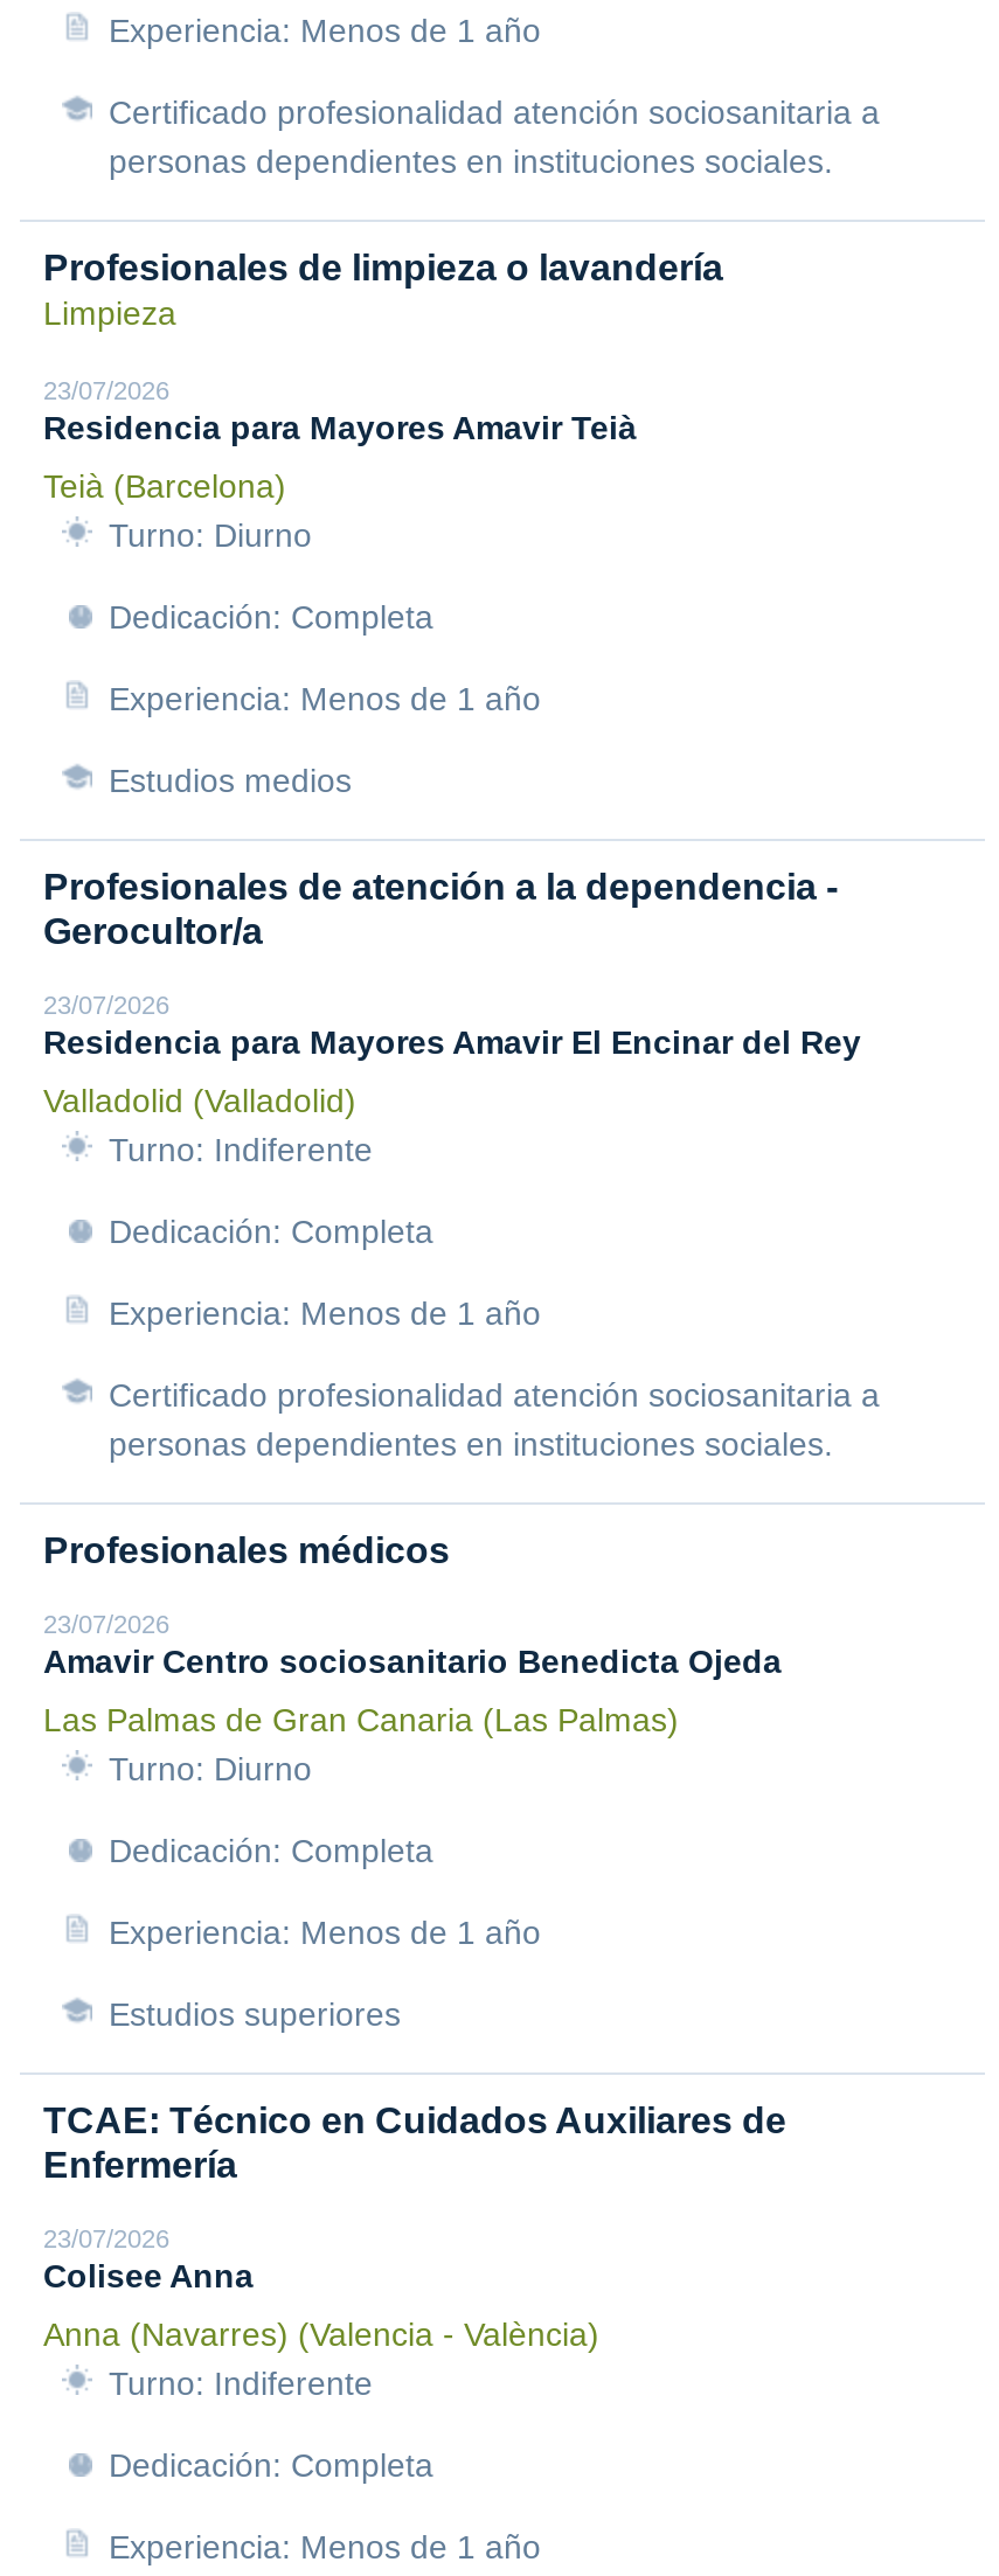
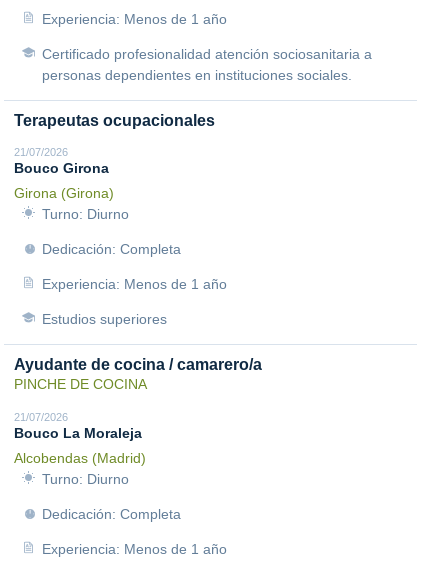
[43,248,880,1738] Profesionales de limpieza o lavandería | Limpieza | 23/07/2026 | Residencia para Mayores Amavir Teià | Teià (Barcelona) | Turno: Diurno | Dedicación: Completa | Experiencia: Menos de 1 año | Estudios medios | Profesionales de atención a la dependencia - | Gerocultor/a | 23/07/2026 | Residencia para Mayores Amavir El Encinar del Rey | Valladolid (Valladolid) | Turno: Indiferente | Dedicación: Completa | Experiencia: Menos de 1 año | Certificado profesionalidad atención sociosanitaria a | personas dependientes en instituciones sociales. | Profesionales médicos | 23/07/2026 | Amavir Centro sociosanitario Benedicta Ojeda | Las Palmas de Gran Canaria (Las Palmas) -> [14,112,215,201] Terapeutas ocupacionales | 21/07/2026 | Bouco Girona | Girona (Girona)
[43,2101,786,2185] TCAE: Técnico en Cuidados Auxiliares de | Enfermería -> [14,356,262,392] Ayudante de cocina / camarero/a | PINCHE DE COCINA
[43,2224,254,2294] 23/07/2026 | Colisee Anna -> [14,411,142,441] 21/07/2026 | Bouco La Moraleja
[43,2315,599,2402] Anna (Navarres) (Valencia - València) | Turno: Indiferente -> [14,450,146,487] Alcobendas (Madrid) | Turno: Diurno

